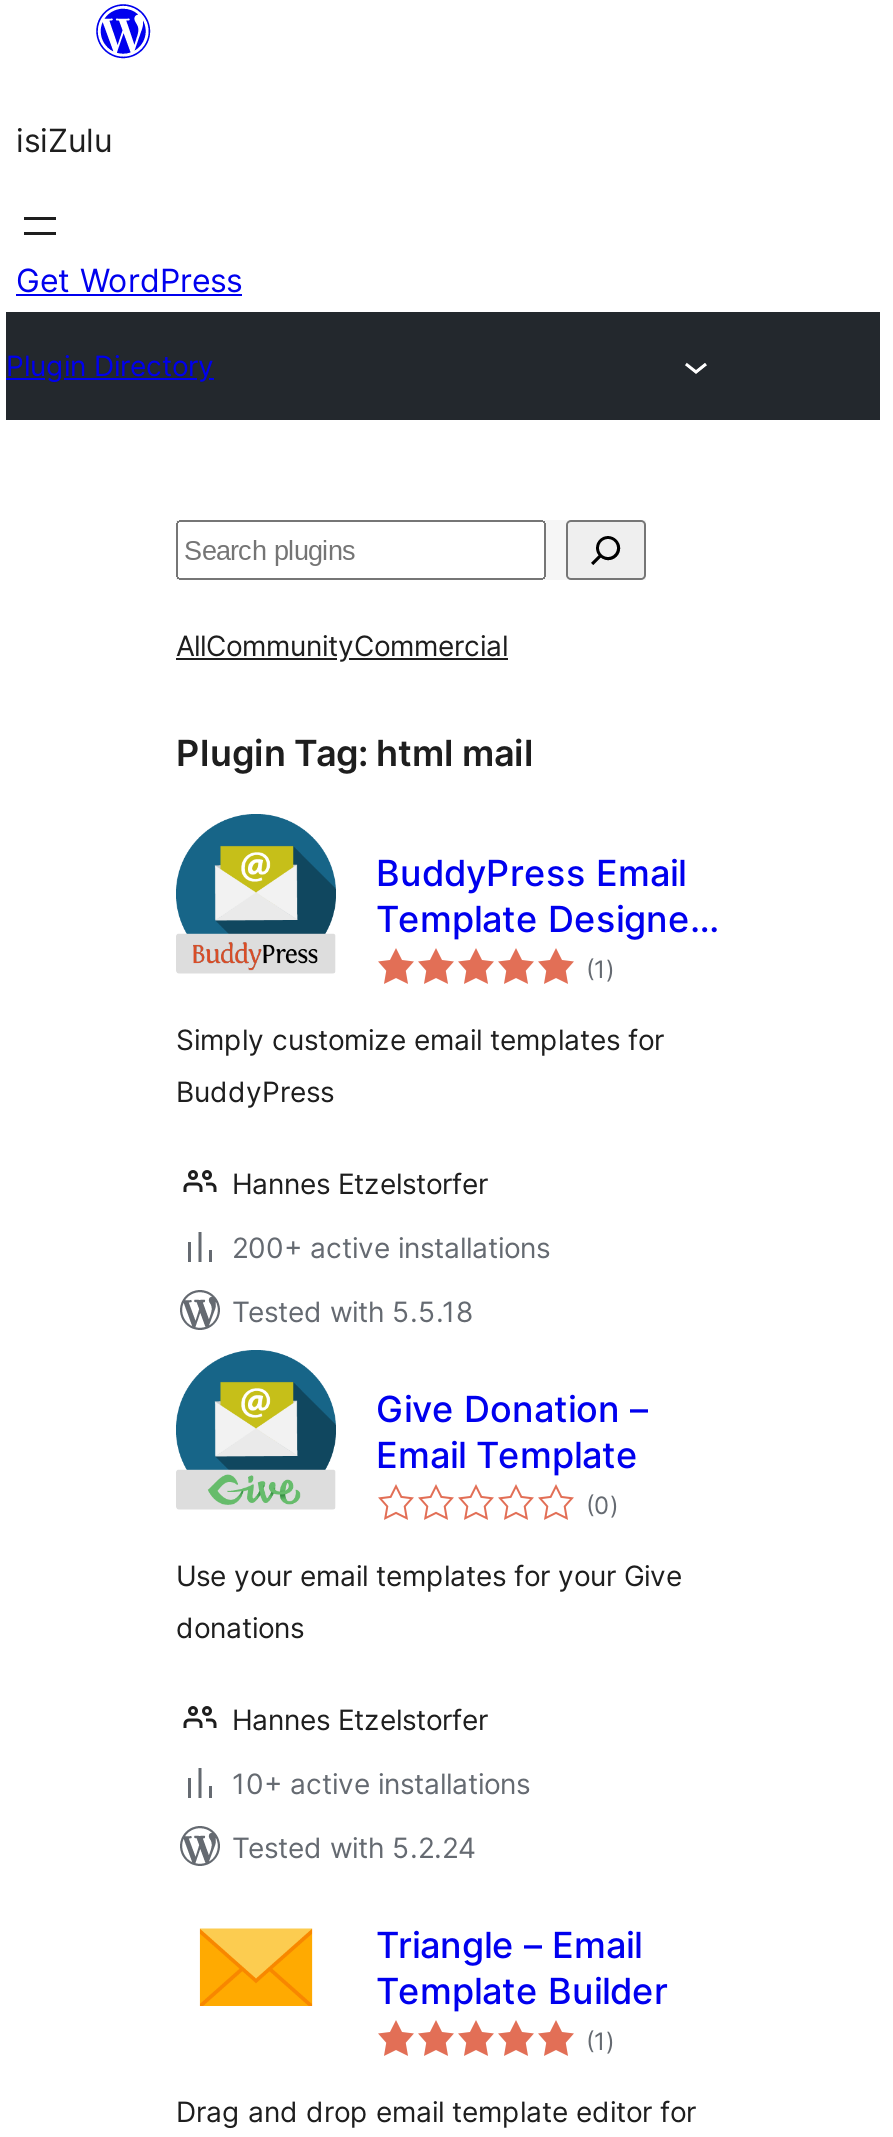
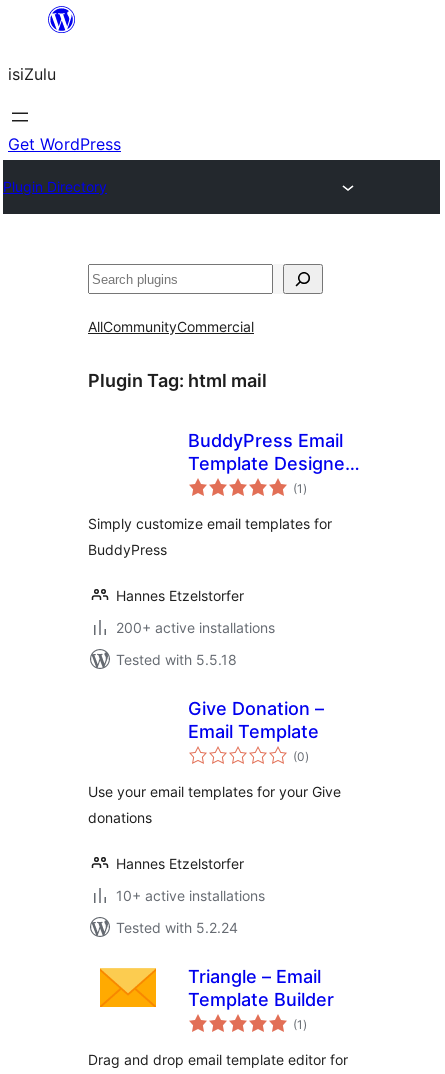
[174,812,338,974] [image] -> none
[174,1348,338,1508] [image] -> none

